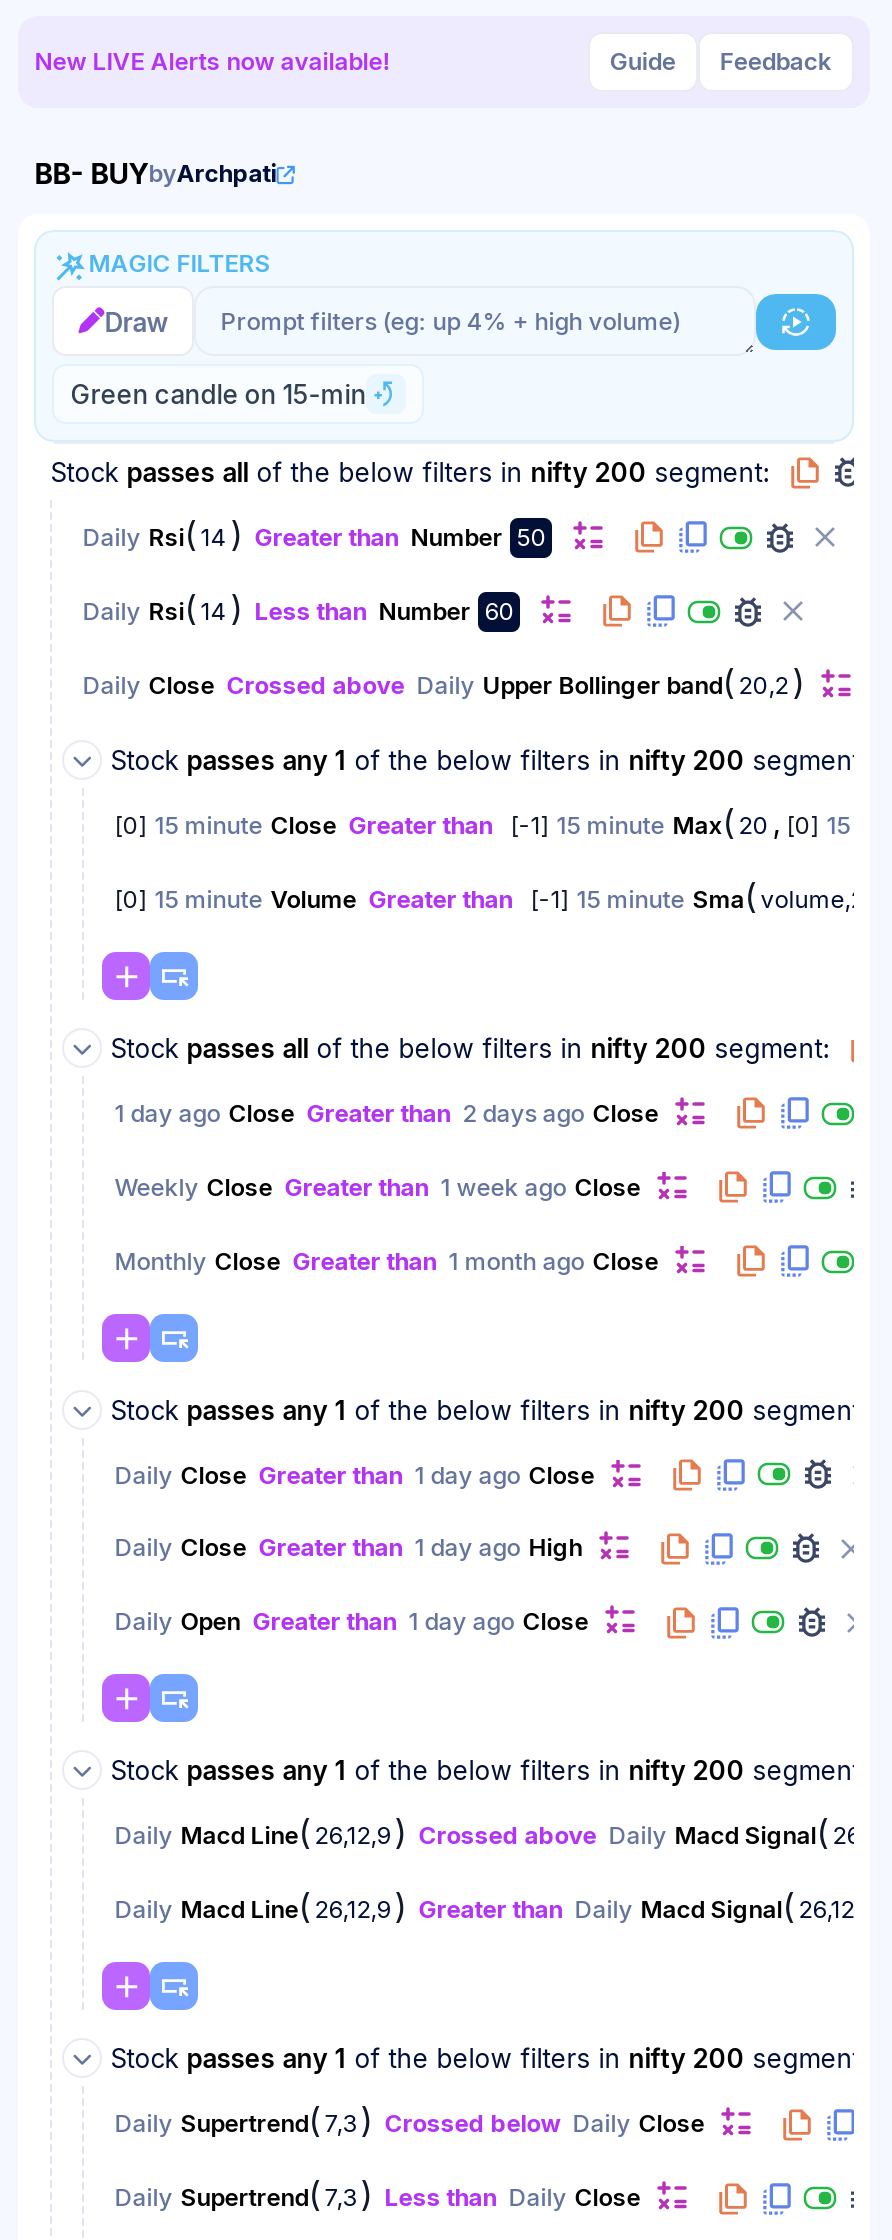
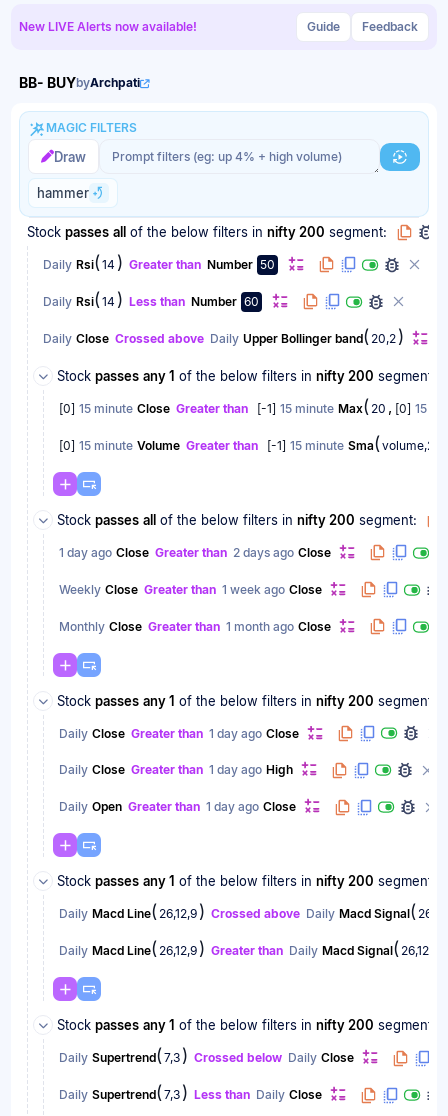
[70,378,366,410] Green candle on 15-min -> [37,185,89,201] hammer

